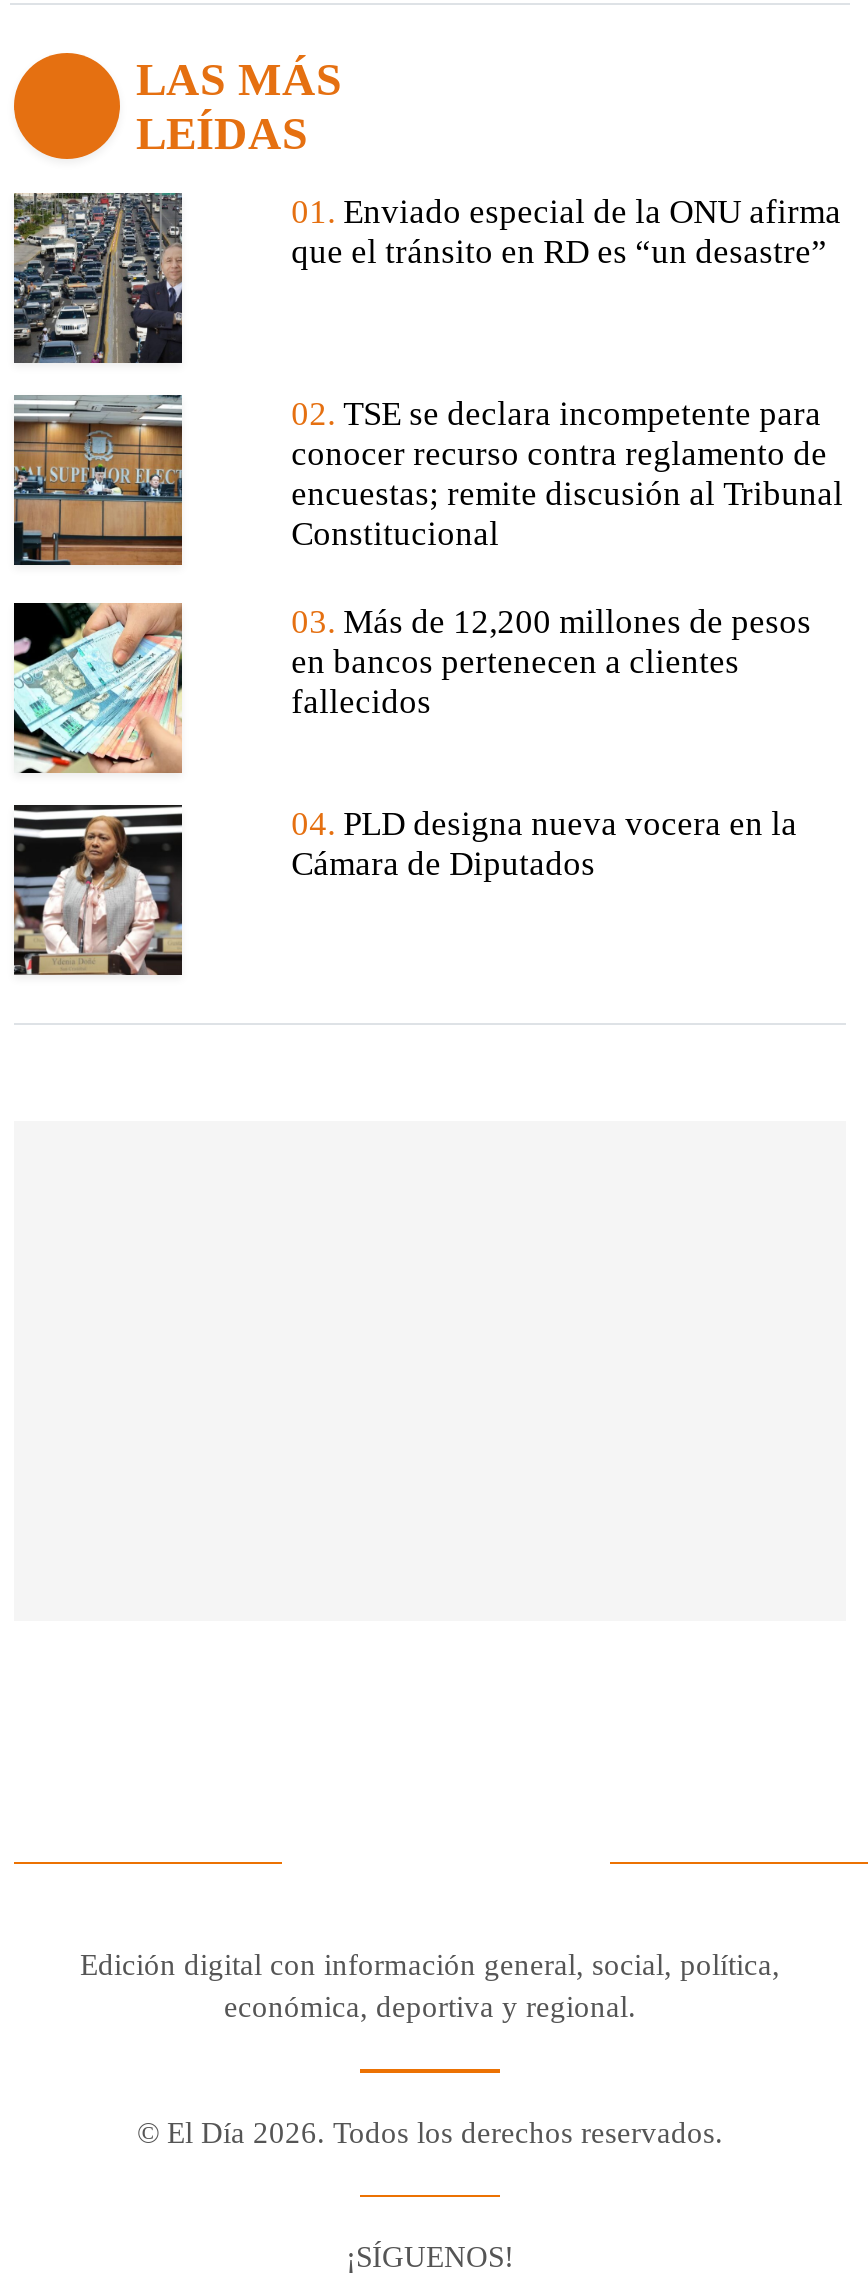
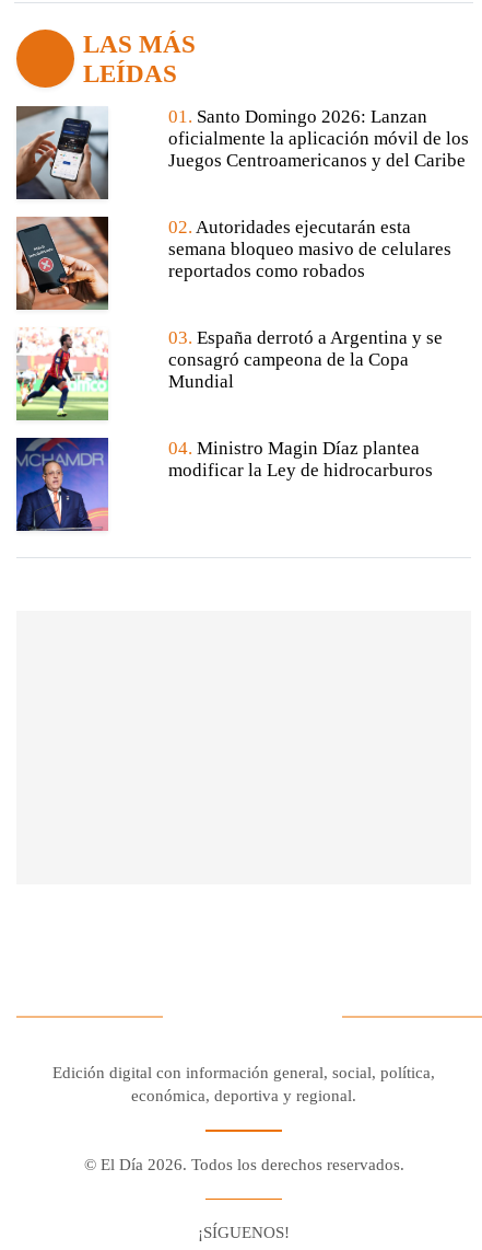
[12,191,184,365] [image] -> [16,106,108,200] [image]
[291,194,841,272] 01. Enviado especial de la ONU afirma | que el tránsito en RD es “un desastre” -> [168,107,469,171] 01. Santo Domingo 2026: Lanzan | oficialmente la aplicación móvil de los | Juegos Centroamericanos y del Caribe
[12,393,184,567] [image] -> [15,216,109,311] [image]
[291,396,843,554] 02. TSE se declara incompetente para | conocer recurso contra reglamento de | encuestas; remite discusión al Tribunal | Constitucional -> [168,217,451,282] 02. Autoridades ejecutarán esta | semana bloqueo masivo de celulares | reportados como robados
[12,601,184,775] [image] -> [15,328,108,421] [image]
[291,604,811,722] 03. Más de 12,200 millones de pesos | en bancos pertenecen a clientes | fallecidos -> [168,328,442,392] 03. España derrotó a Argentina y se | consagró campeona de la Copa | Mundial
[12,805,184,977] [image] -> [15,438,109,532] [image]
[291,806,797,884] 04. PLD designa nueva vocera en la | Cámara de Diputados -> [168,438,432,481] 04. Ministro Magin Díaz plantea | modificar la Ley de hidrocarburos

